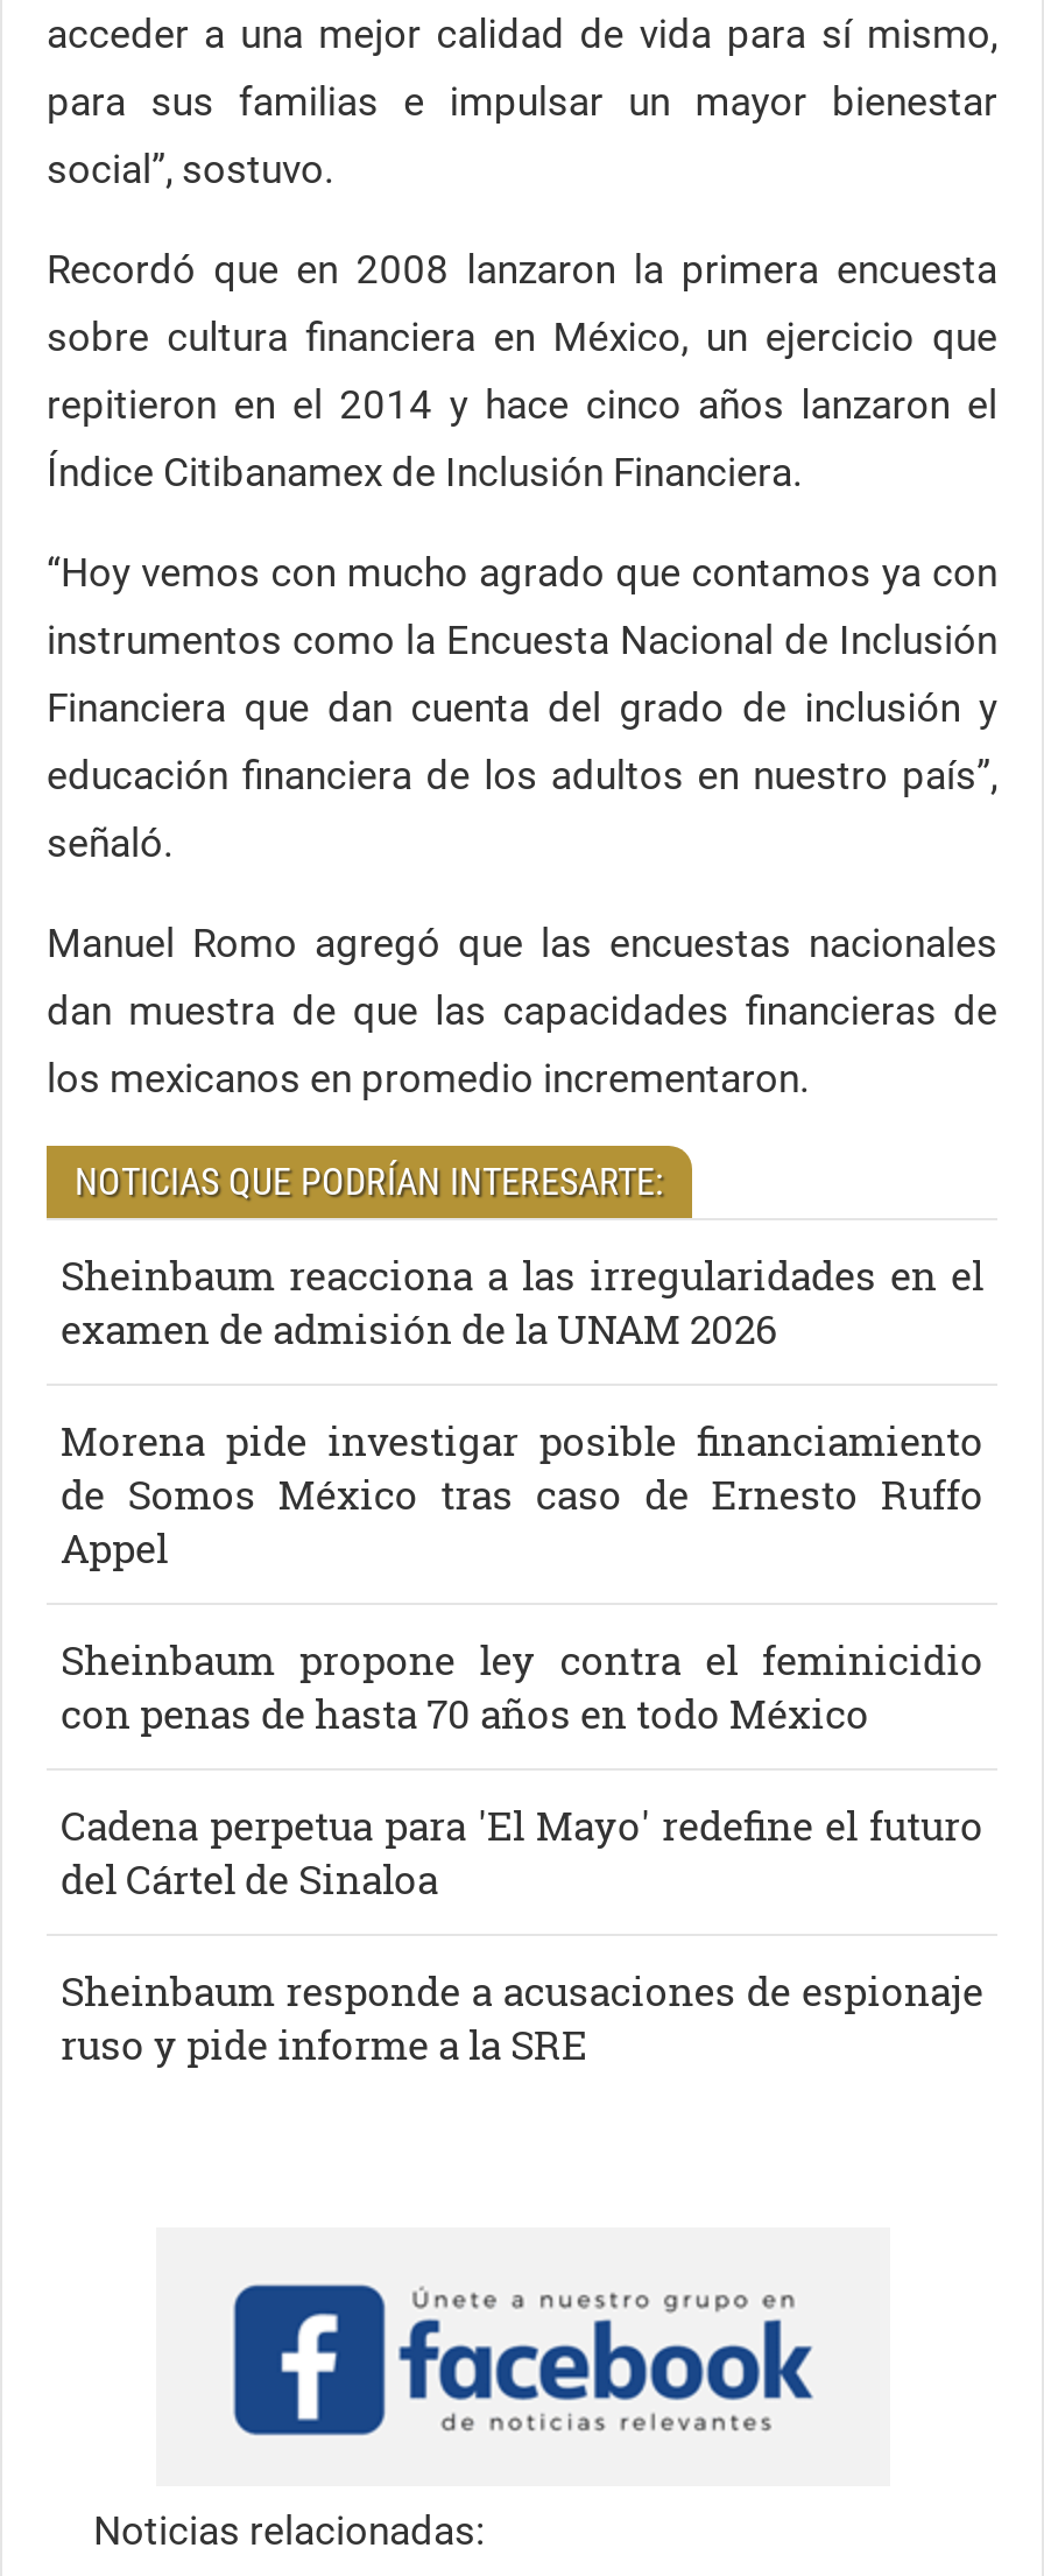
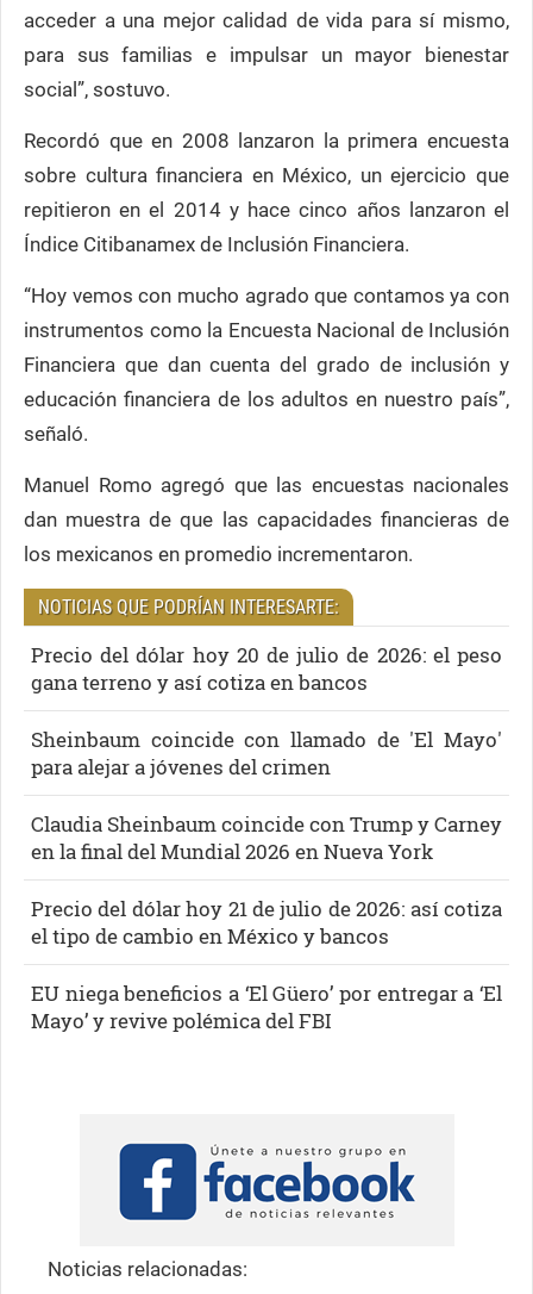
[61,1248,983,1356] Sheinbaum reacciona a las irregularidades en el | examen de admisión de la UNAM 2026 -> [31,641,502,696] Precio del dólar hoy 20 de julio de 2026: el peso | gana terreno y así cotiza en bancos
[61,1414,983,1575] Morena pide investigar posible financiamiento | de Somos México tras caso de Ernesto Ruffo | Appel -> [31,726,502,780] Sheinbaum coincide con llamado de 'El Mayo' | para alejar a jóvenes del crimen
[61,1633,983,1740] Sheinbaum propone ley contra el feminicidio | con penas de hasta 70 años en todo México -> [31,810,502,865] Claudia Sheinbaum coincide con Trump y Carney | en la final del Mundial 2026 en Nueva York
[61,1799,983,1906] Cadena perpetua para 'El Mayo' redefine el futuro | del Cártel de Sinaloa -> [31,895,502,950] Precio del dólar hoy 21 de julio de 2026: así cotiza | el tipo de cambio en México y bancos
[61,1964,983,2071] Sheinbaum responde a acusaciones de espionaje | ruso y pide informe a la SRE -> [31,979,502,1034] EU niega beneficios a ‘El Güero’ por entregar a ‘El | Mayo’ y revive polémica del FBI

